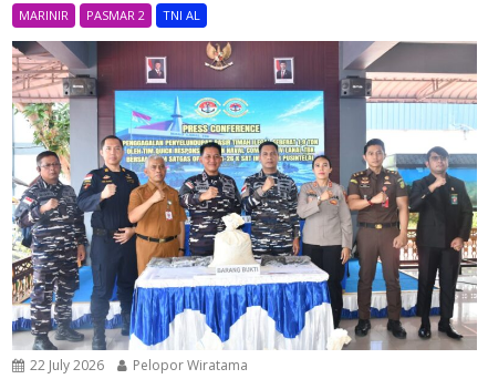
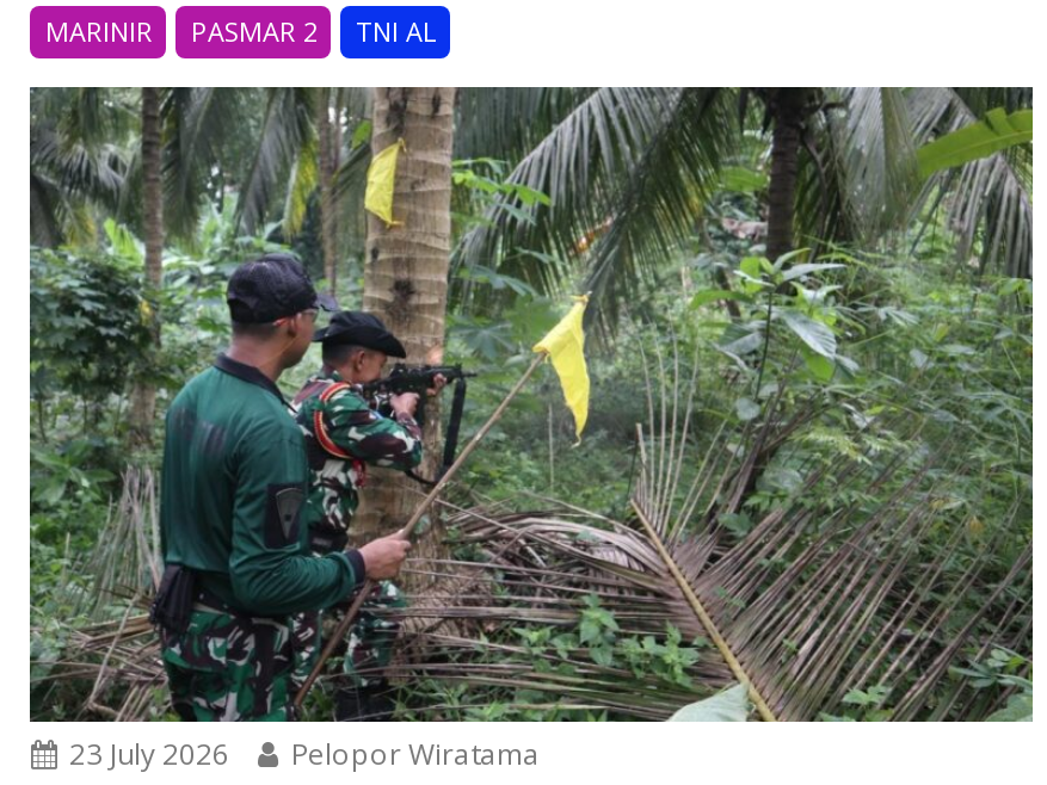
[11,41,478,375] [image] | 22 July 2026 Pelopor Wiratama -> [27,85,1035,775] [image] | 23 July 2026 Pelopor Wiratama

